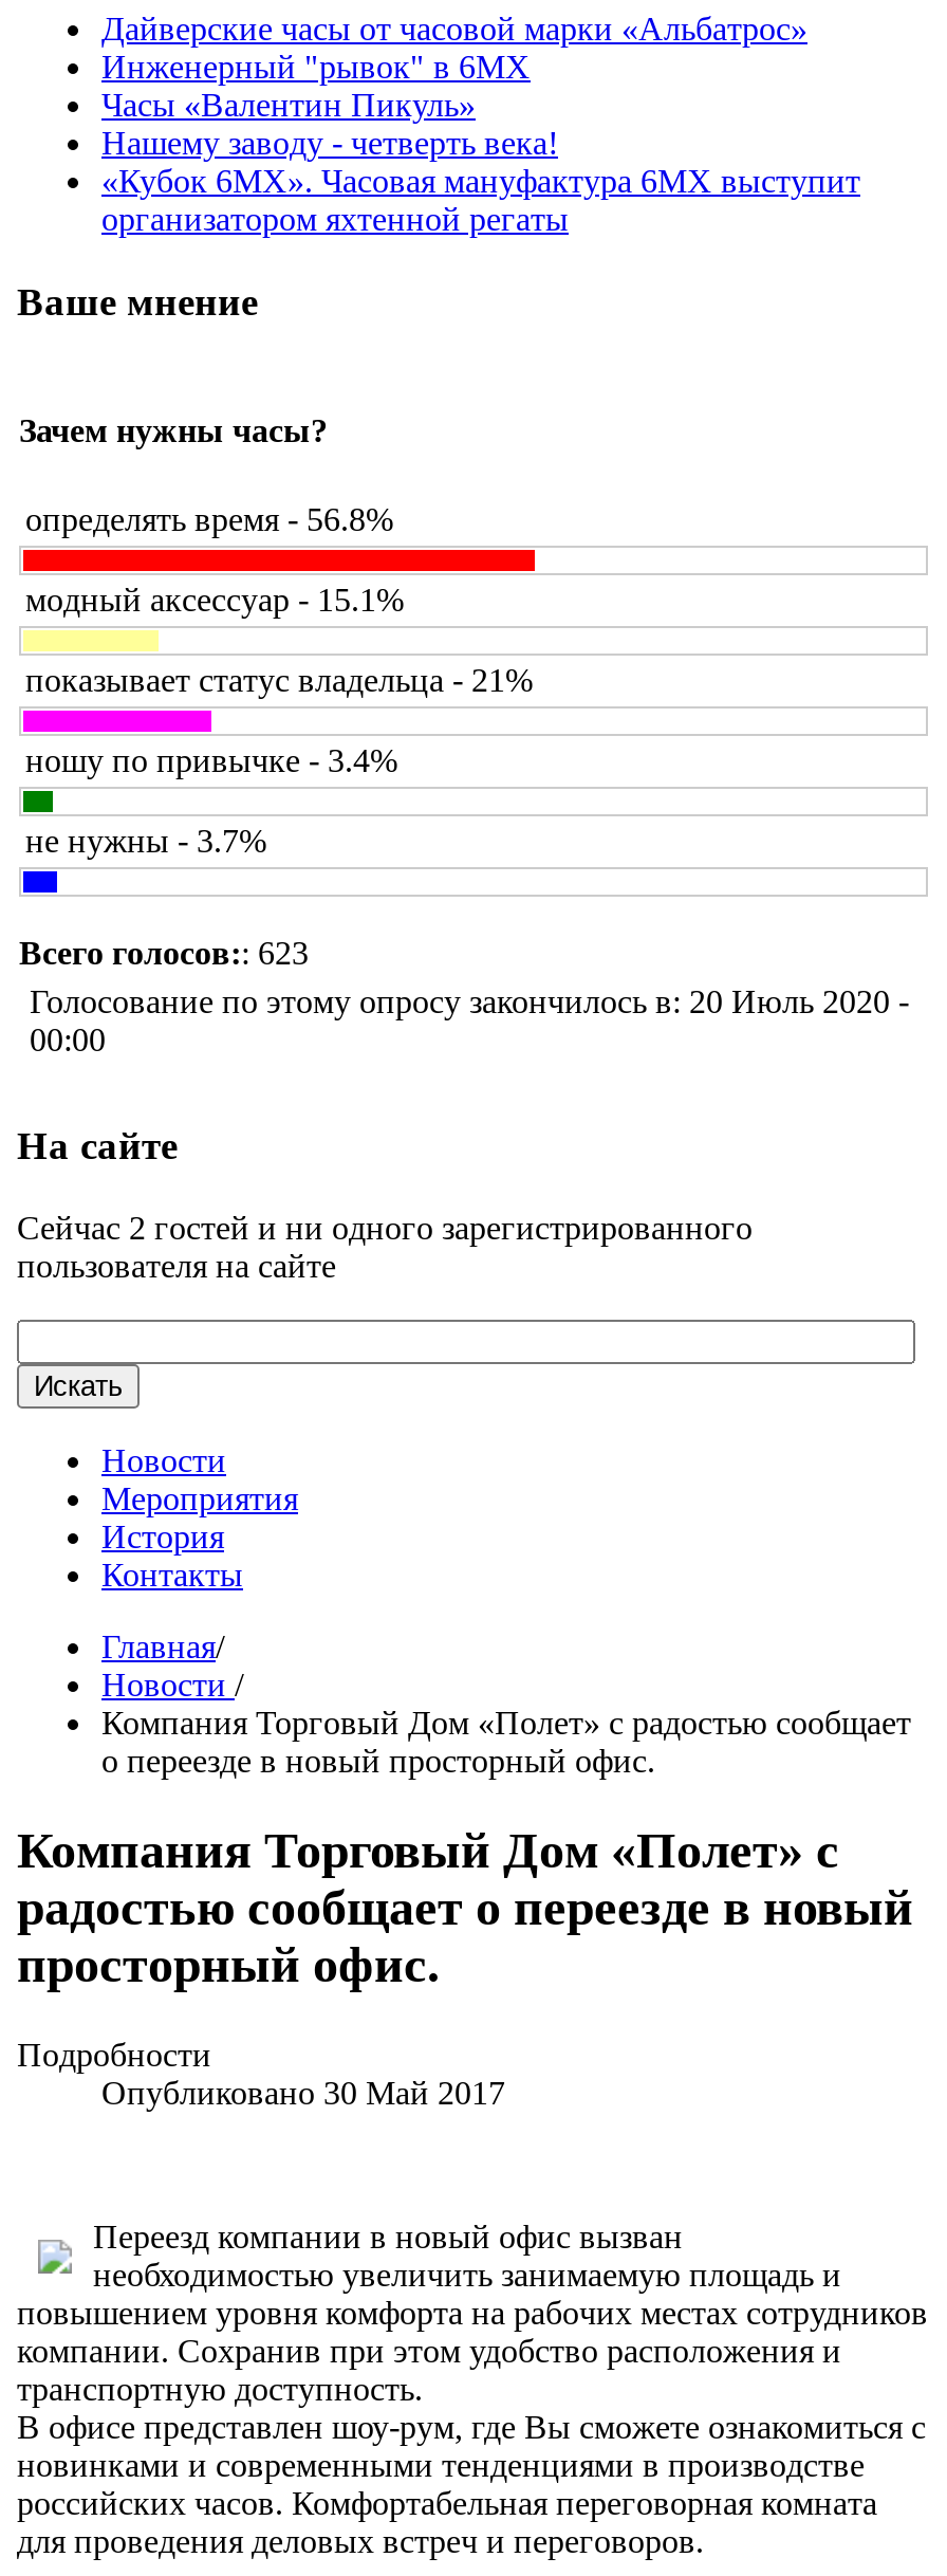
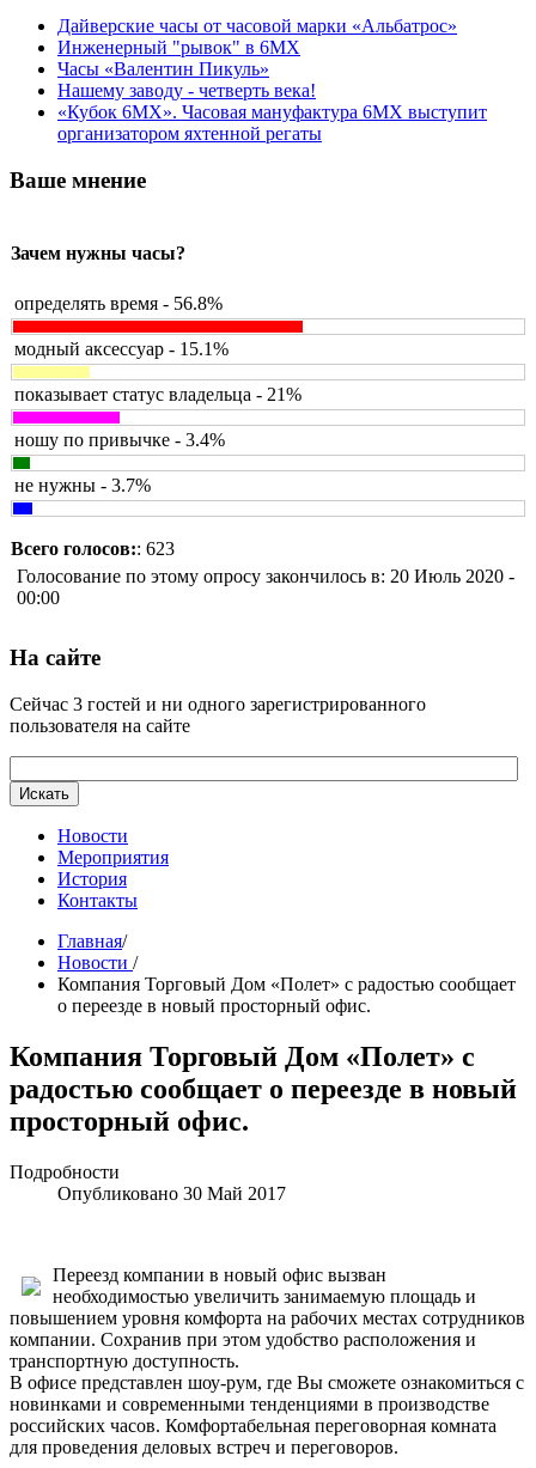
[17,1209,753,1245] Сейчас 2 гостей и ни одного зарегистрированного -> [10,694,426,714] Сейчас 3 гостей и ни одного зарегистрированного

